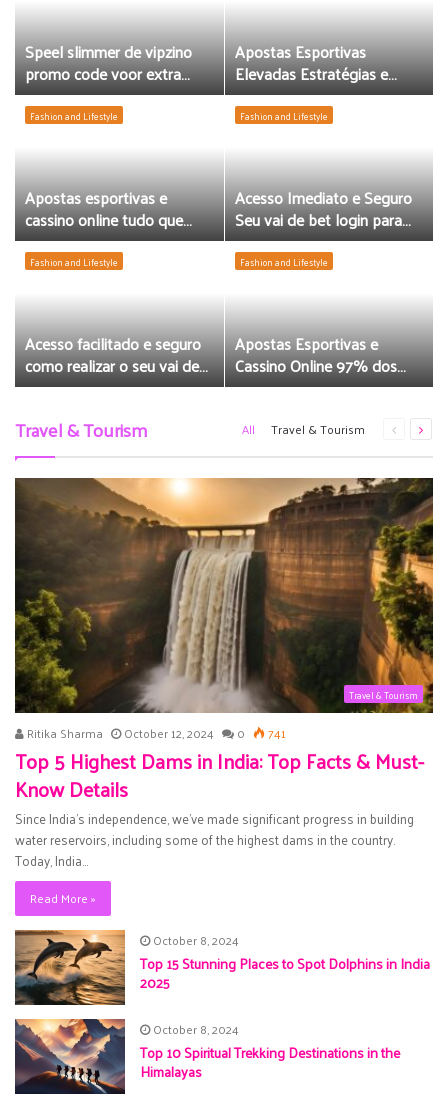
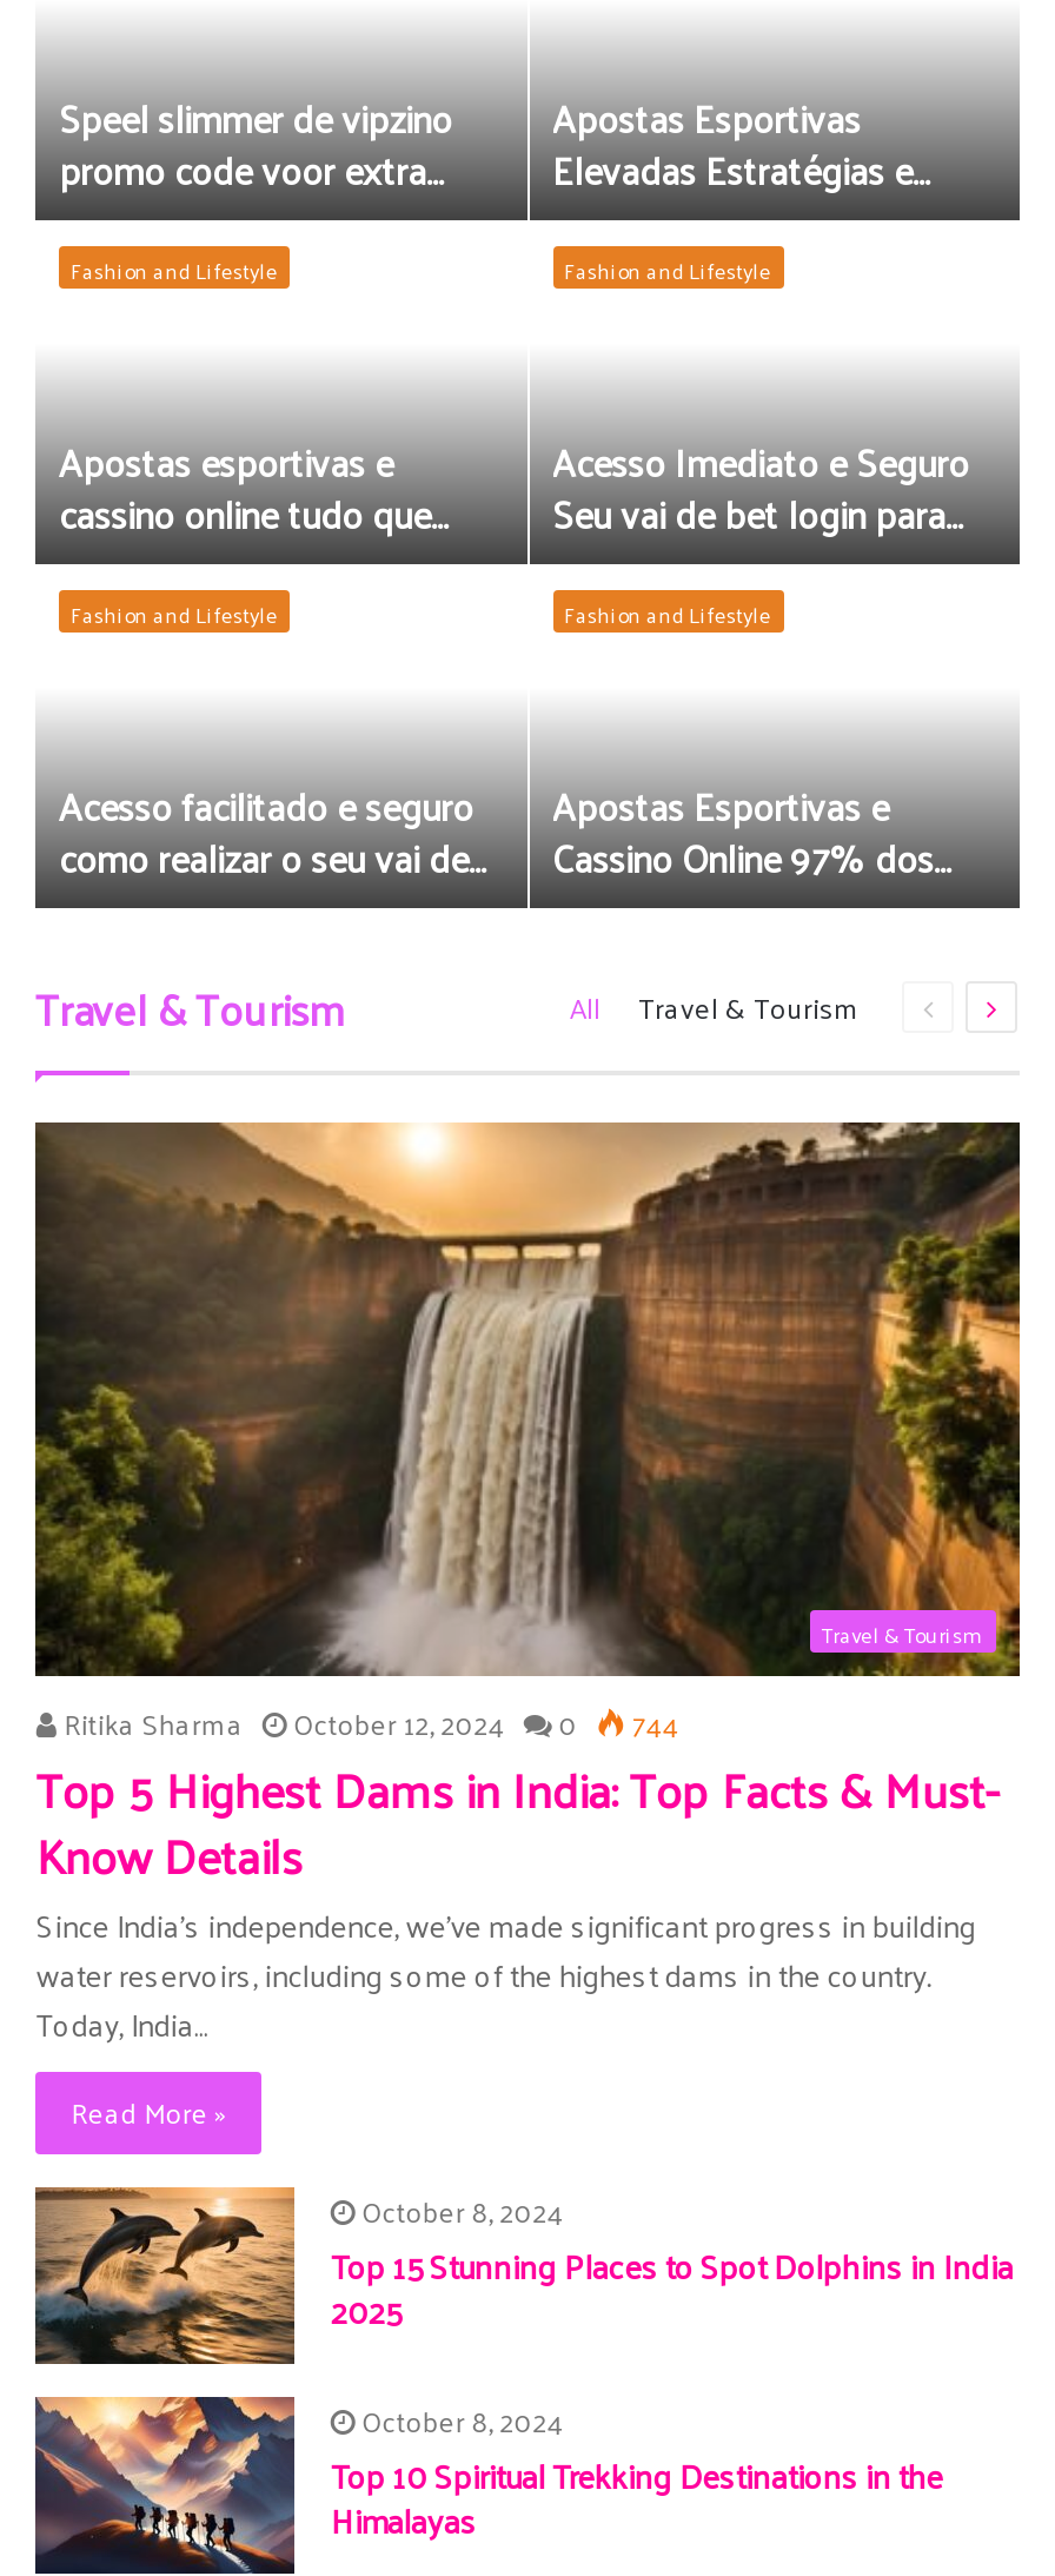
[265,722,286,744] 741 -> [625,1698,679,1750] 744

